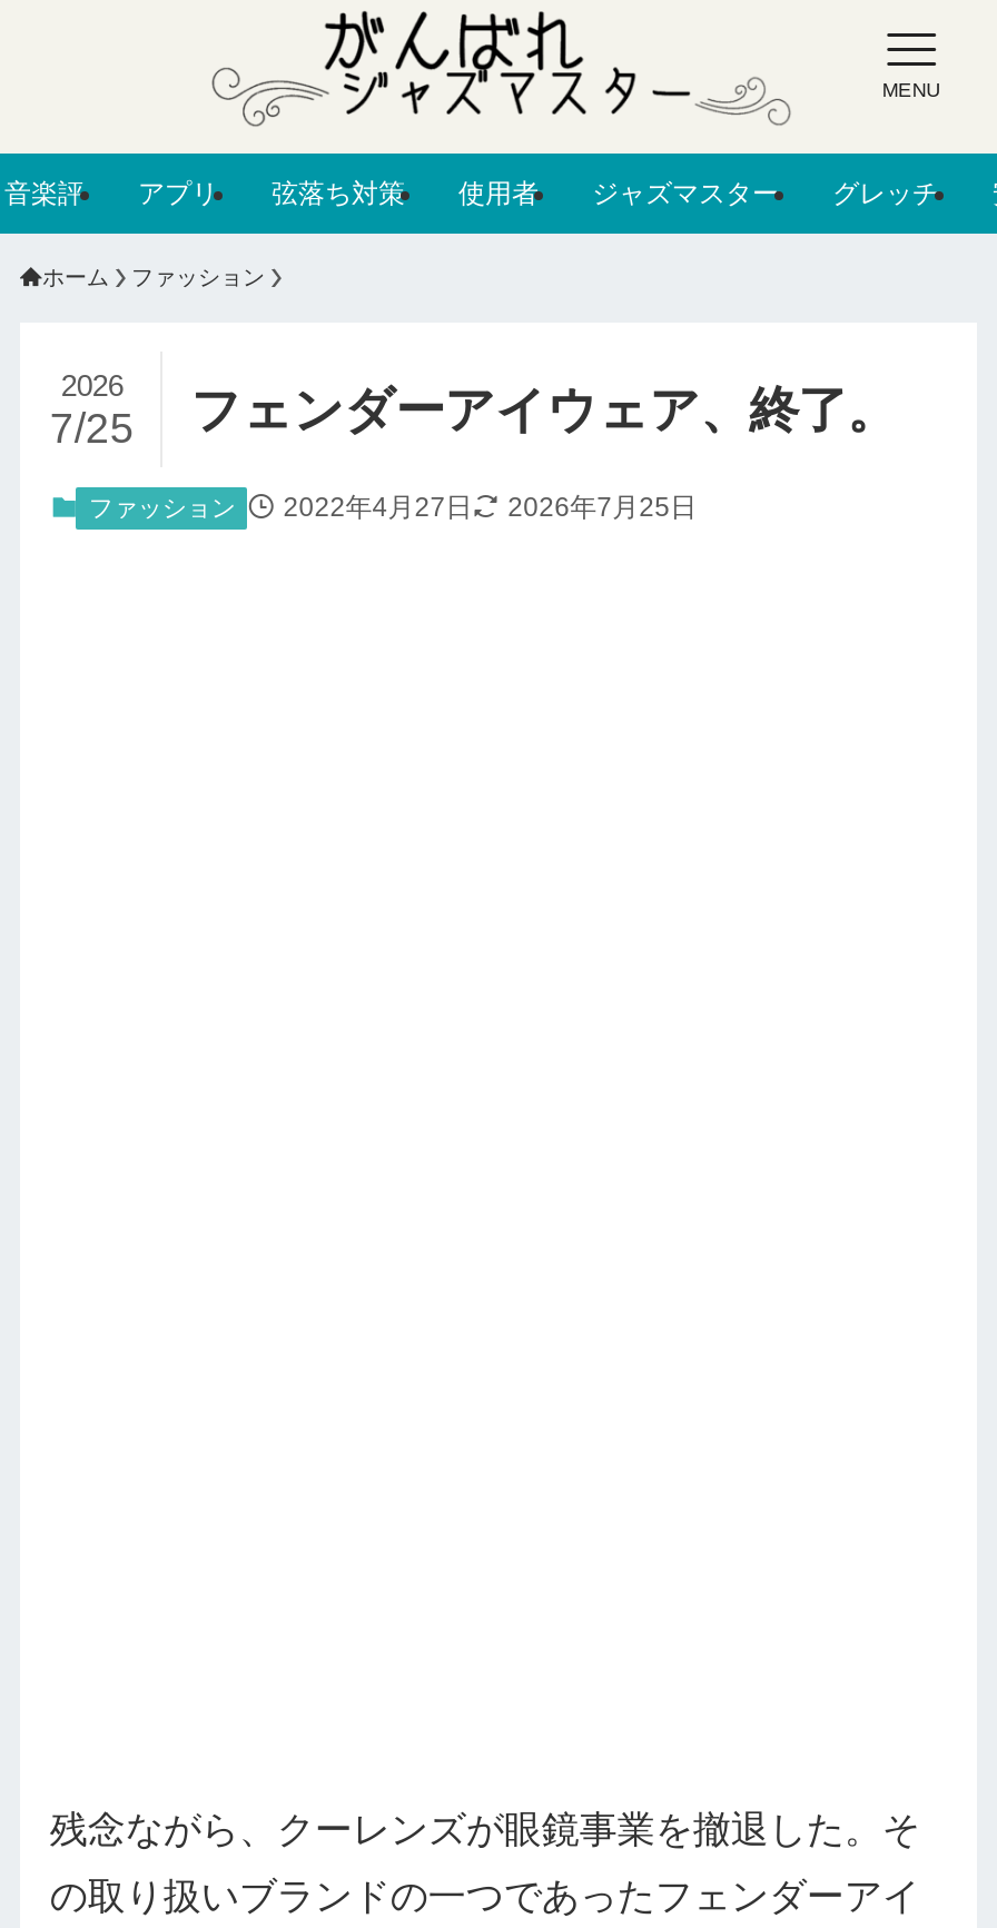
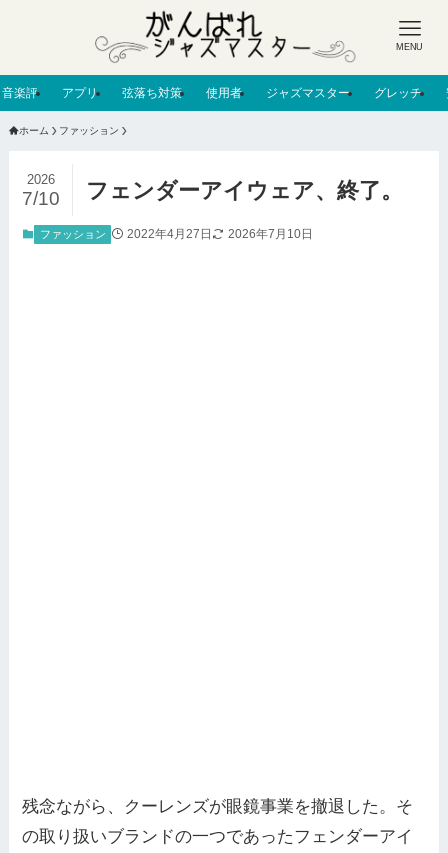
[50,382,896,451] 7/25 フェンダーアイウェア、終了。 -> [22,177,403,208] 7/10 フェンダーアイウェア、終了。
[89,491,697,522] ファッション 2022年4月27日 2026年7月25日 -> [40,227,313,241] ファッション 2022年4月27日 2026年7月10日

